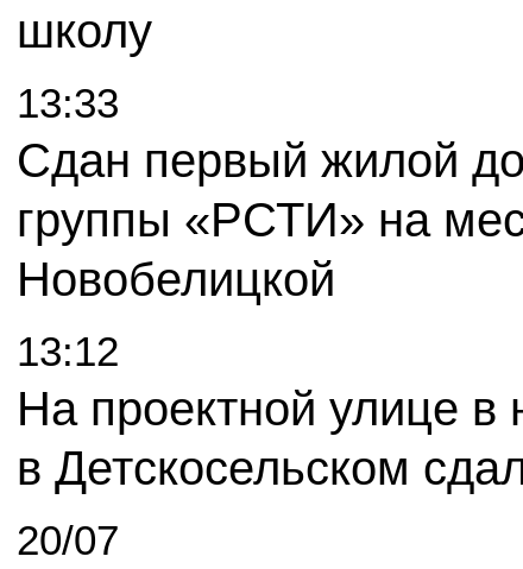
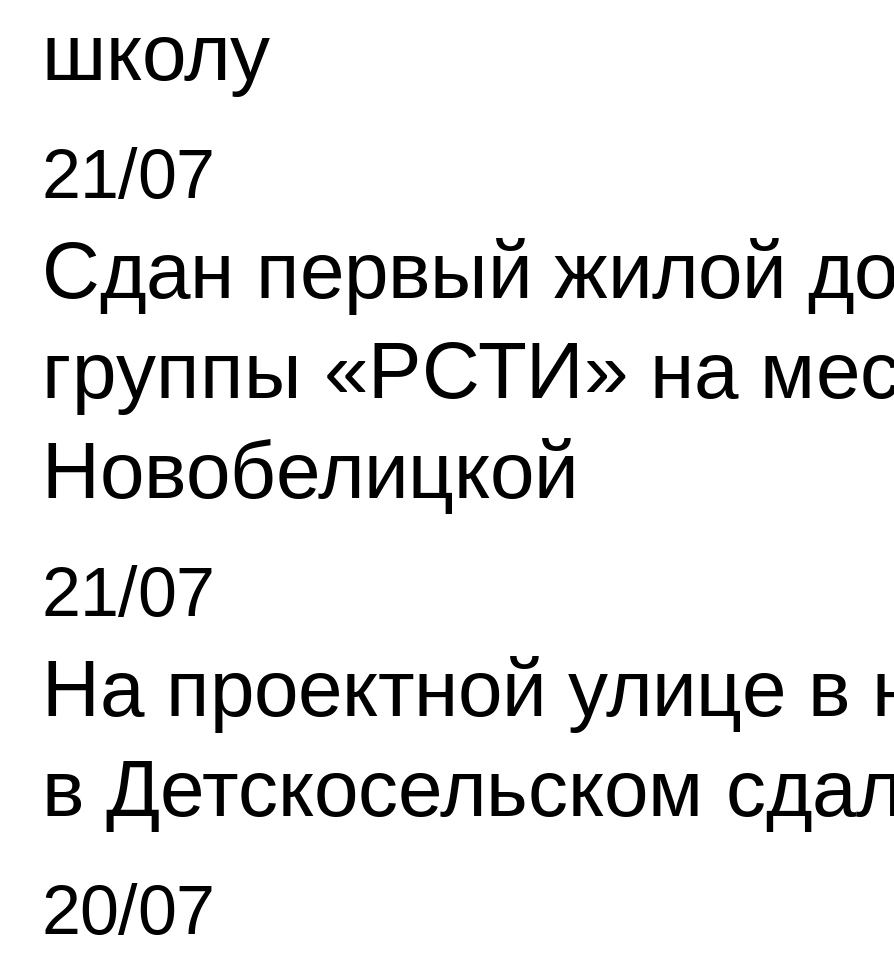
[17,80,119,126] 13:33 -> [42,134,214,212] 21/07
[17,328,119,374] 13:12 -> [42,552,214,630] 21/07

